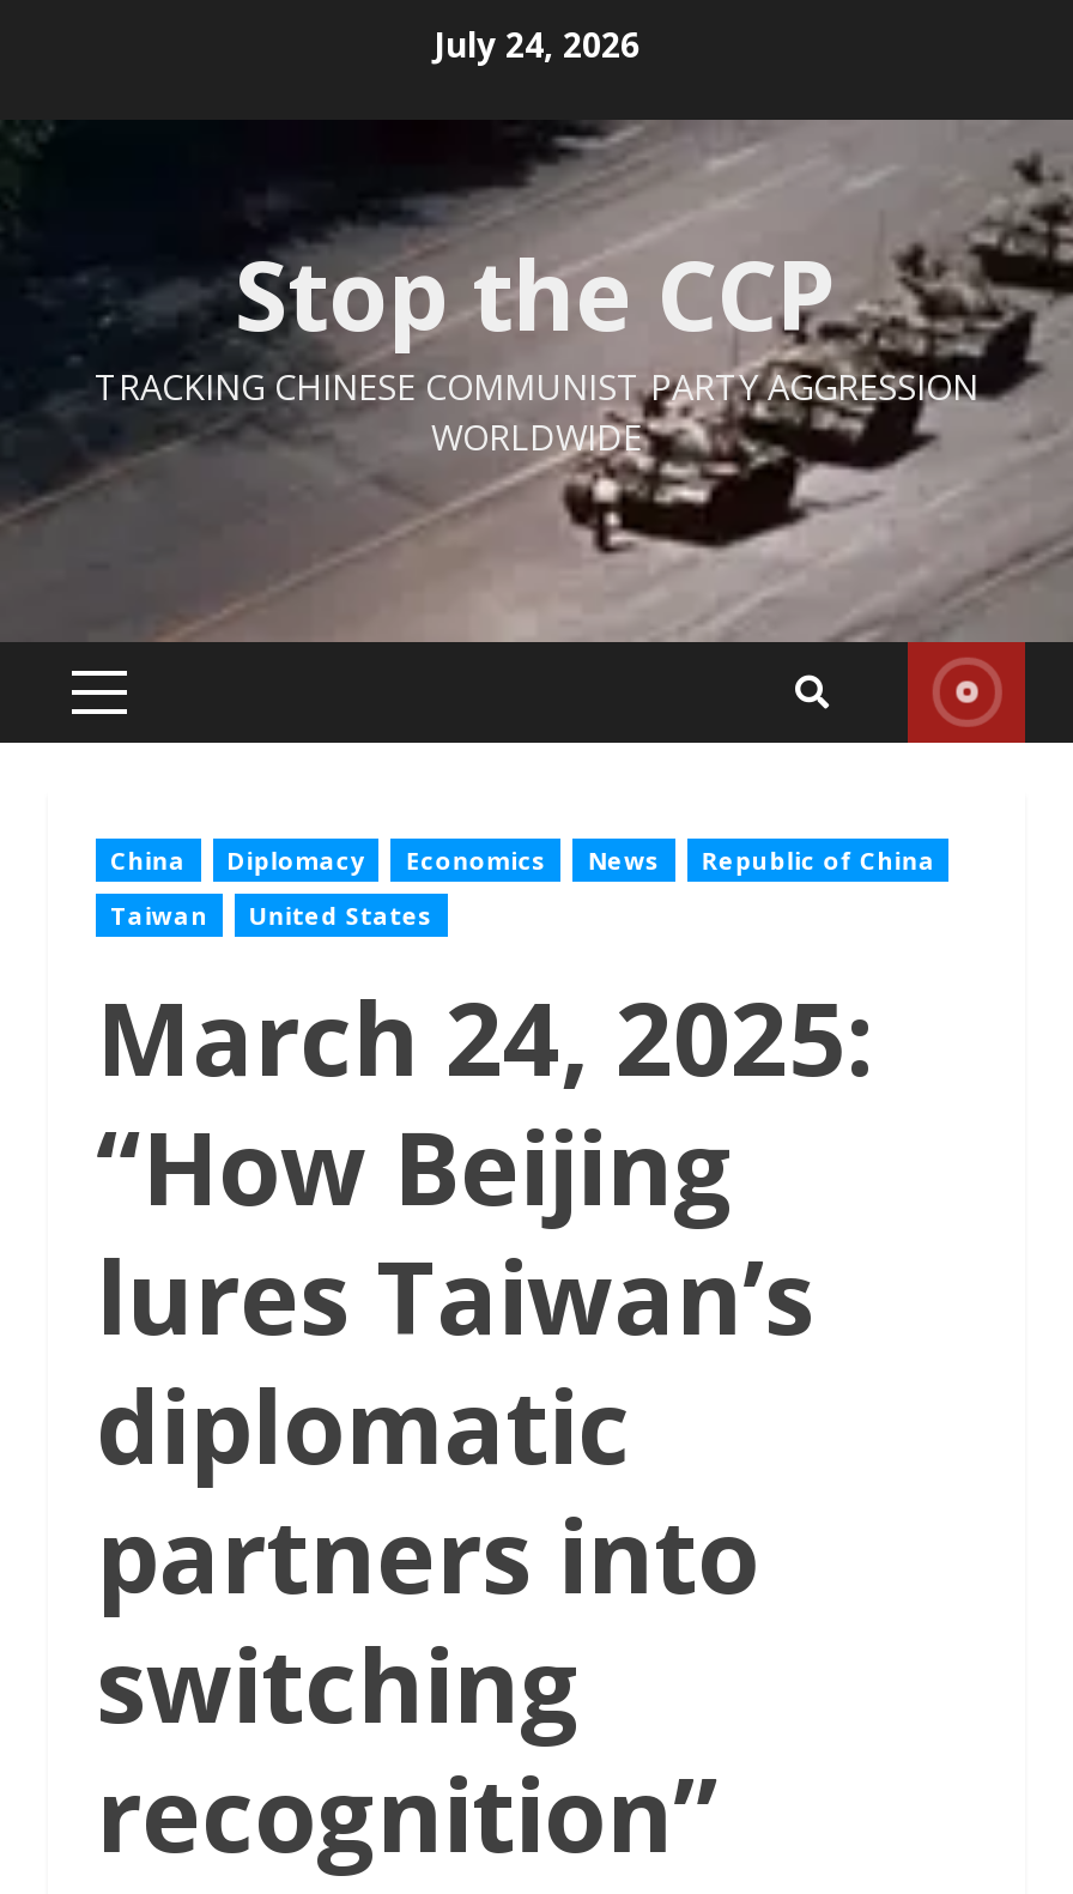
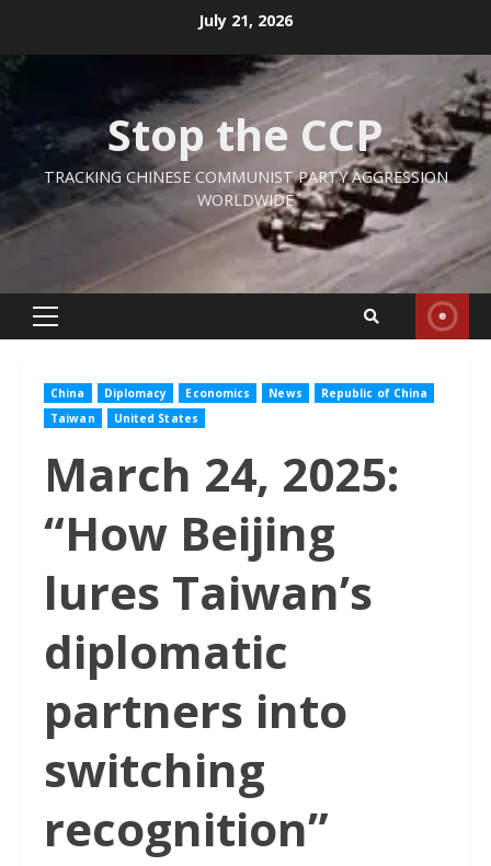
[434,20,639,66] July 24, 2026 -> [198,9,293,30] July 21, 2026

